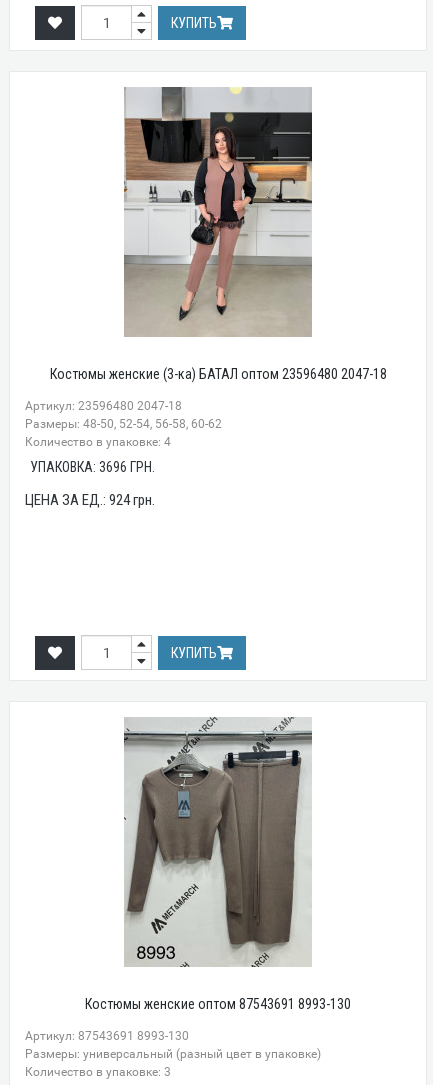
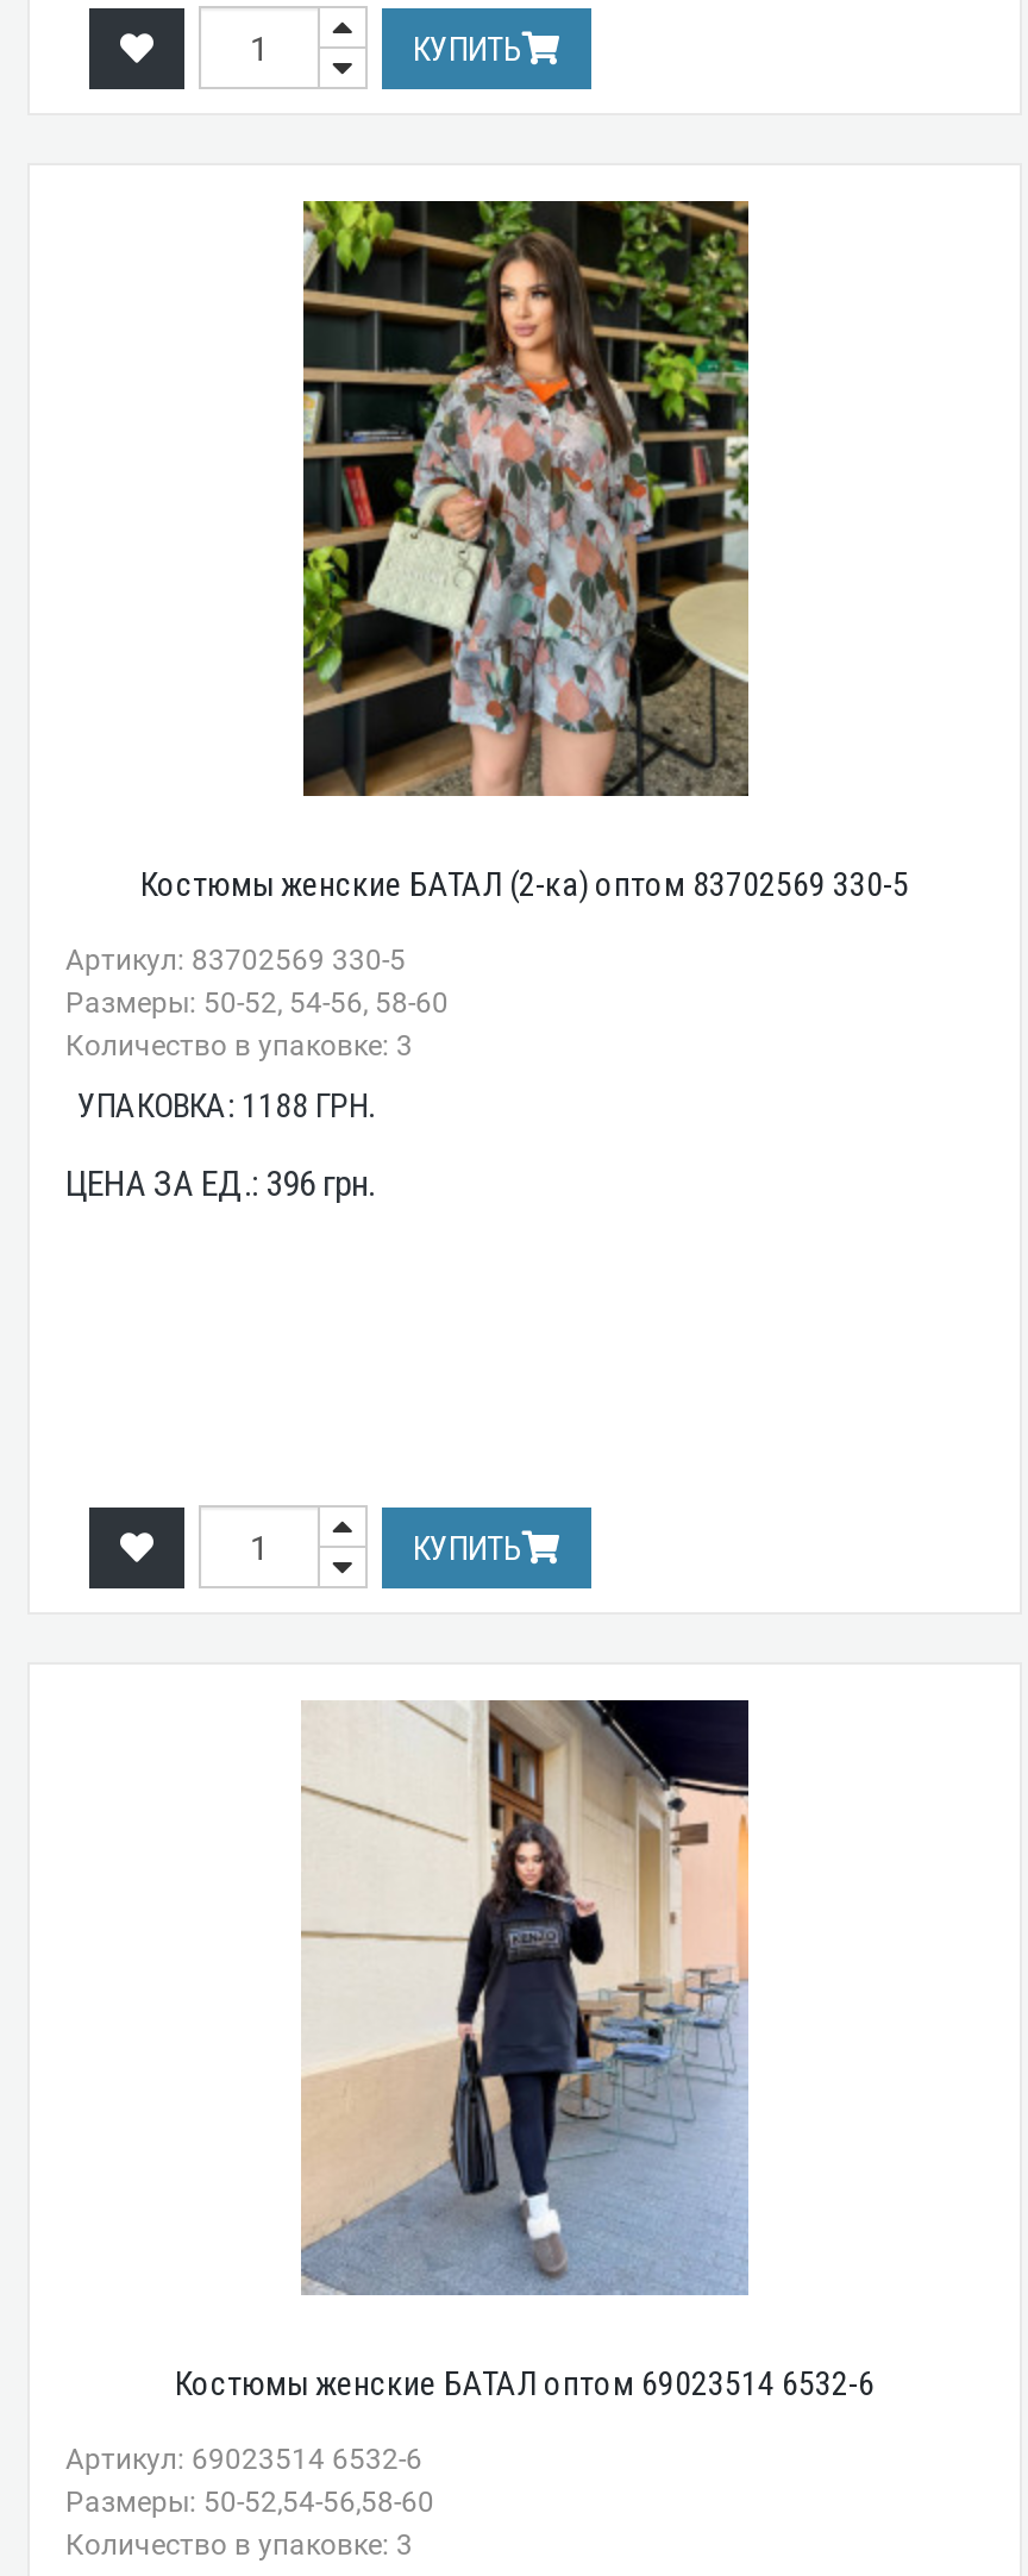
[49,86,386,382] [image] | Костюмы женские (3-ка) БАТАЛ оптом 23596480 2047-18 -> [140,199,909,903] [image] | Костюмы женские БАТАЛ (2-ка) оптом 83702569 330-5
[25,399,222,449] Артикул: 23596480 2047-18 | Размеры: 48-50, 52-54, 56-58, 60-62 | Количество в упаковке: 4 -> [65,944,449,1063] Артикул: 83702569 330-5 | Размеры: 50-52, 54-56, 58-60 | Количество в упаковке: 3
[30,459,155,475] УПАКОВКА: 3696 ГРН. -> [77,1086,375,1124] УПАКОВКА: 1188 ГРН.
[25,491,155,509] ЦЕНА ЗА ЕД.: 924 грн. -> [65,1162,375,1205] ЦЕНА ЗА ЕД.: 396 грн.
[85,717,351,1012] [image] | Костюмы женские оптом 87543691 8993-130 -> [175,1698,875,2402] [image] | Костюмы женские БАТАЛ оптом 69023514 6532-6
[25,1029,321,1061] Артикул: 87543691 8993-130 | Размеры: универсальный (разный цвет в упаковке) -> [65,2443,434,2519] Артикул: 69023514 6532-6 | Размеры: 50-52,54-56,58-60

